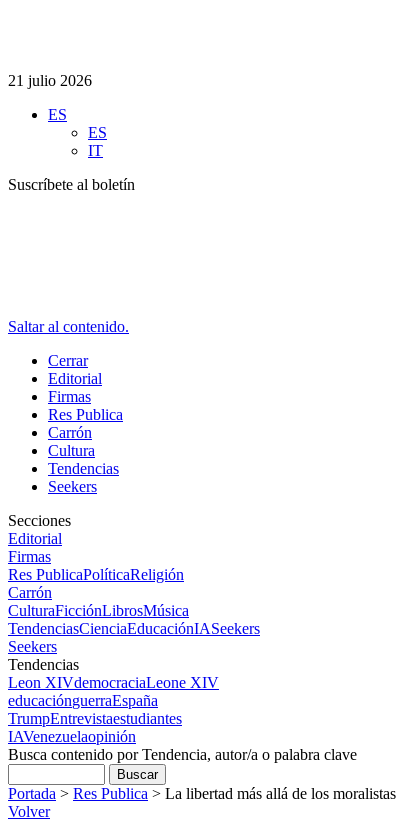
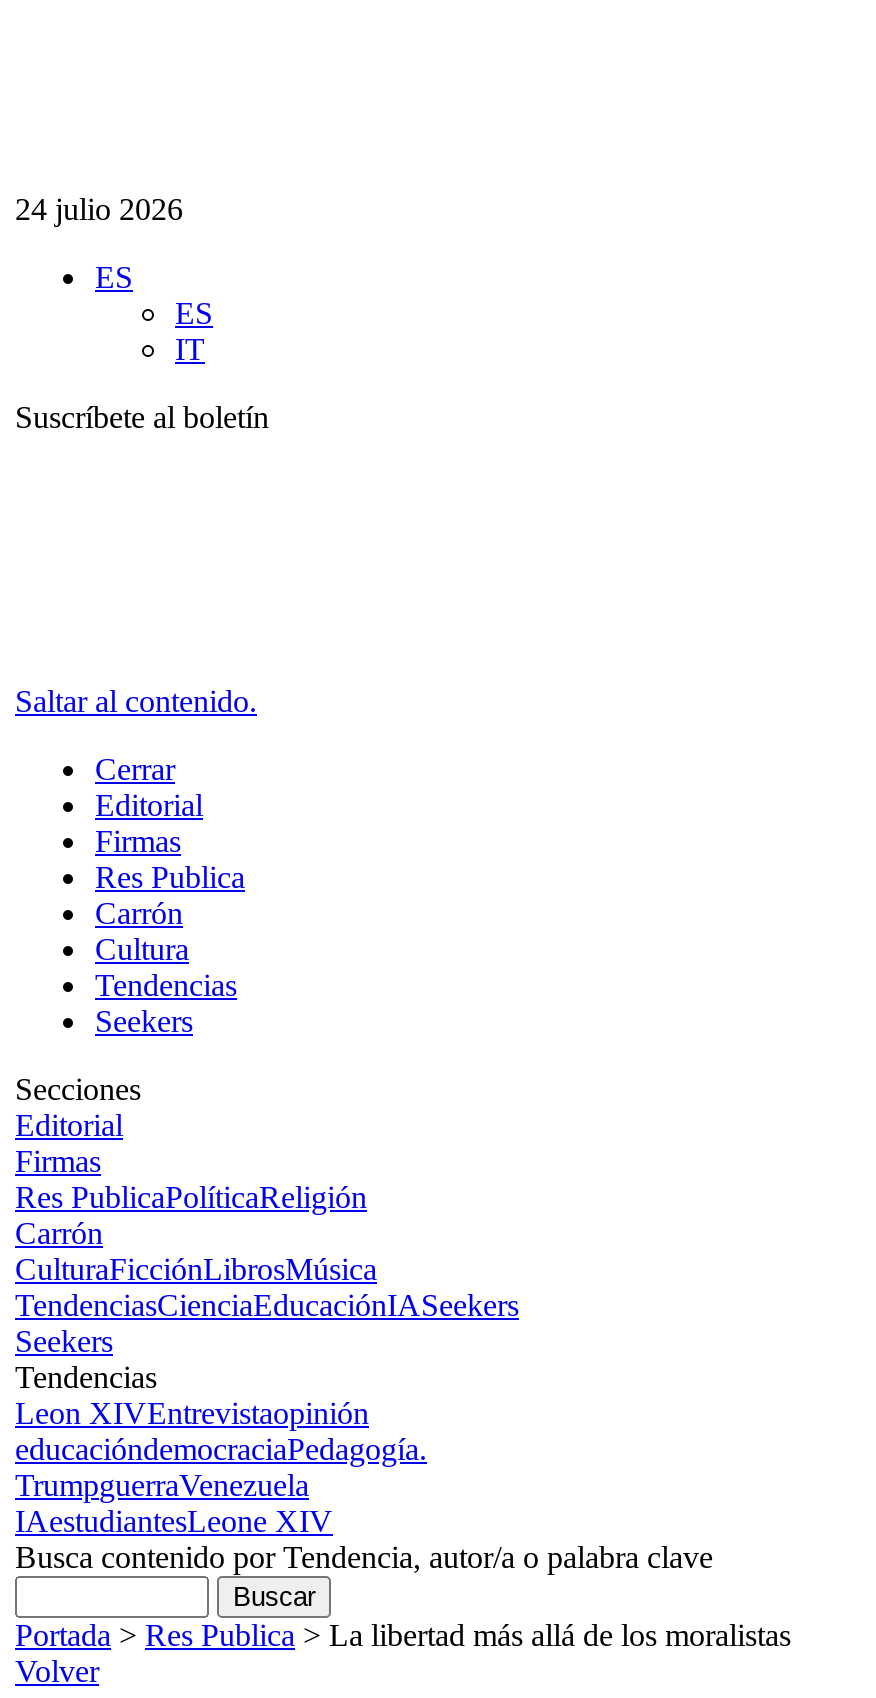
[8,72,92,89] 21 julio 2026 -> [15,192,183,226] 24 julio 2026
[8,674,219,745] Leon XIVdemocraciaLeone XIV | educaciónguerraEspaña | TrumpEntrevistaestudiantes | IAVenezuelaopinión -> [15,1396,427,1538] Leon XIVEntrevistaopinión | educacióndemocraciaPedagogía. | TrumpguerraVenezuela | IAestudiantesLeone XIV

